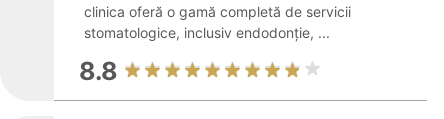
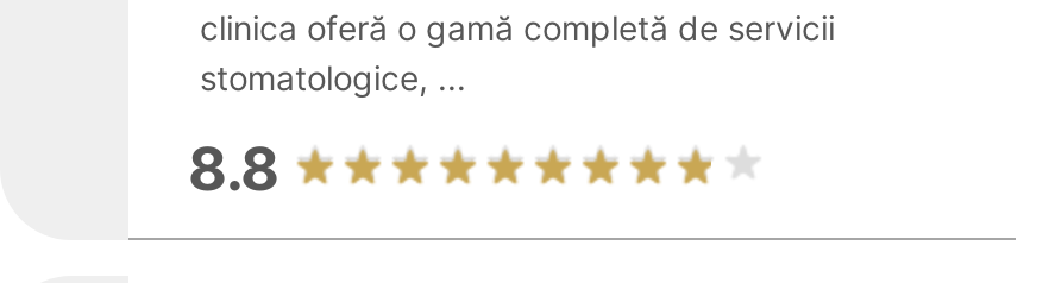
[84,24,330,41] stomatologice, inclusiv endodonție, ... -> [200,57,466,98] stomatologice, ...

